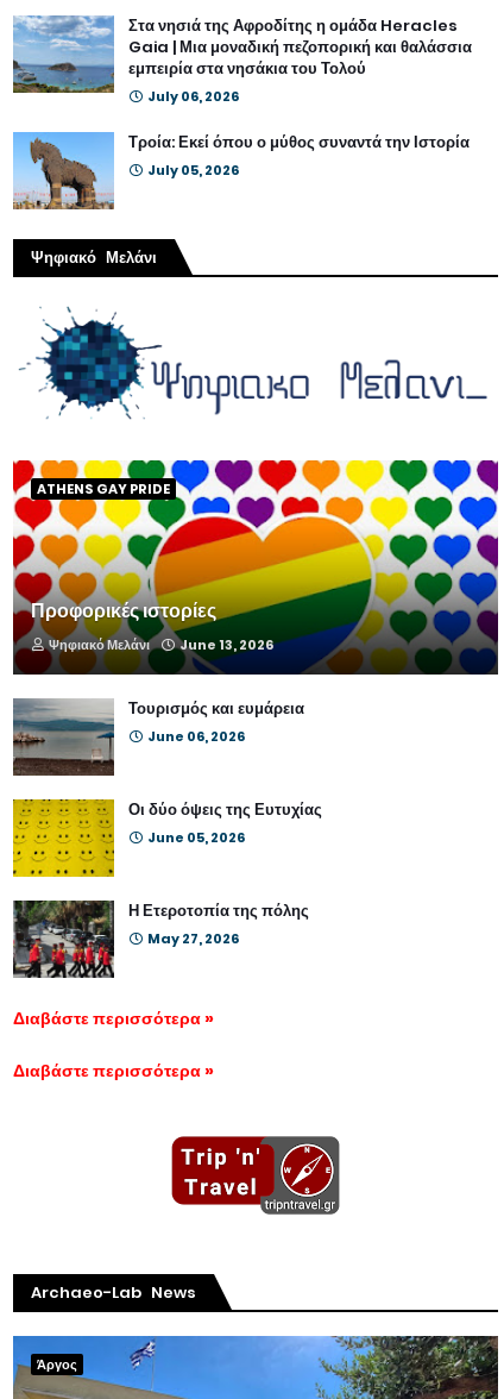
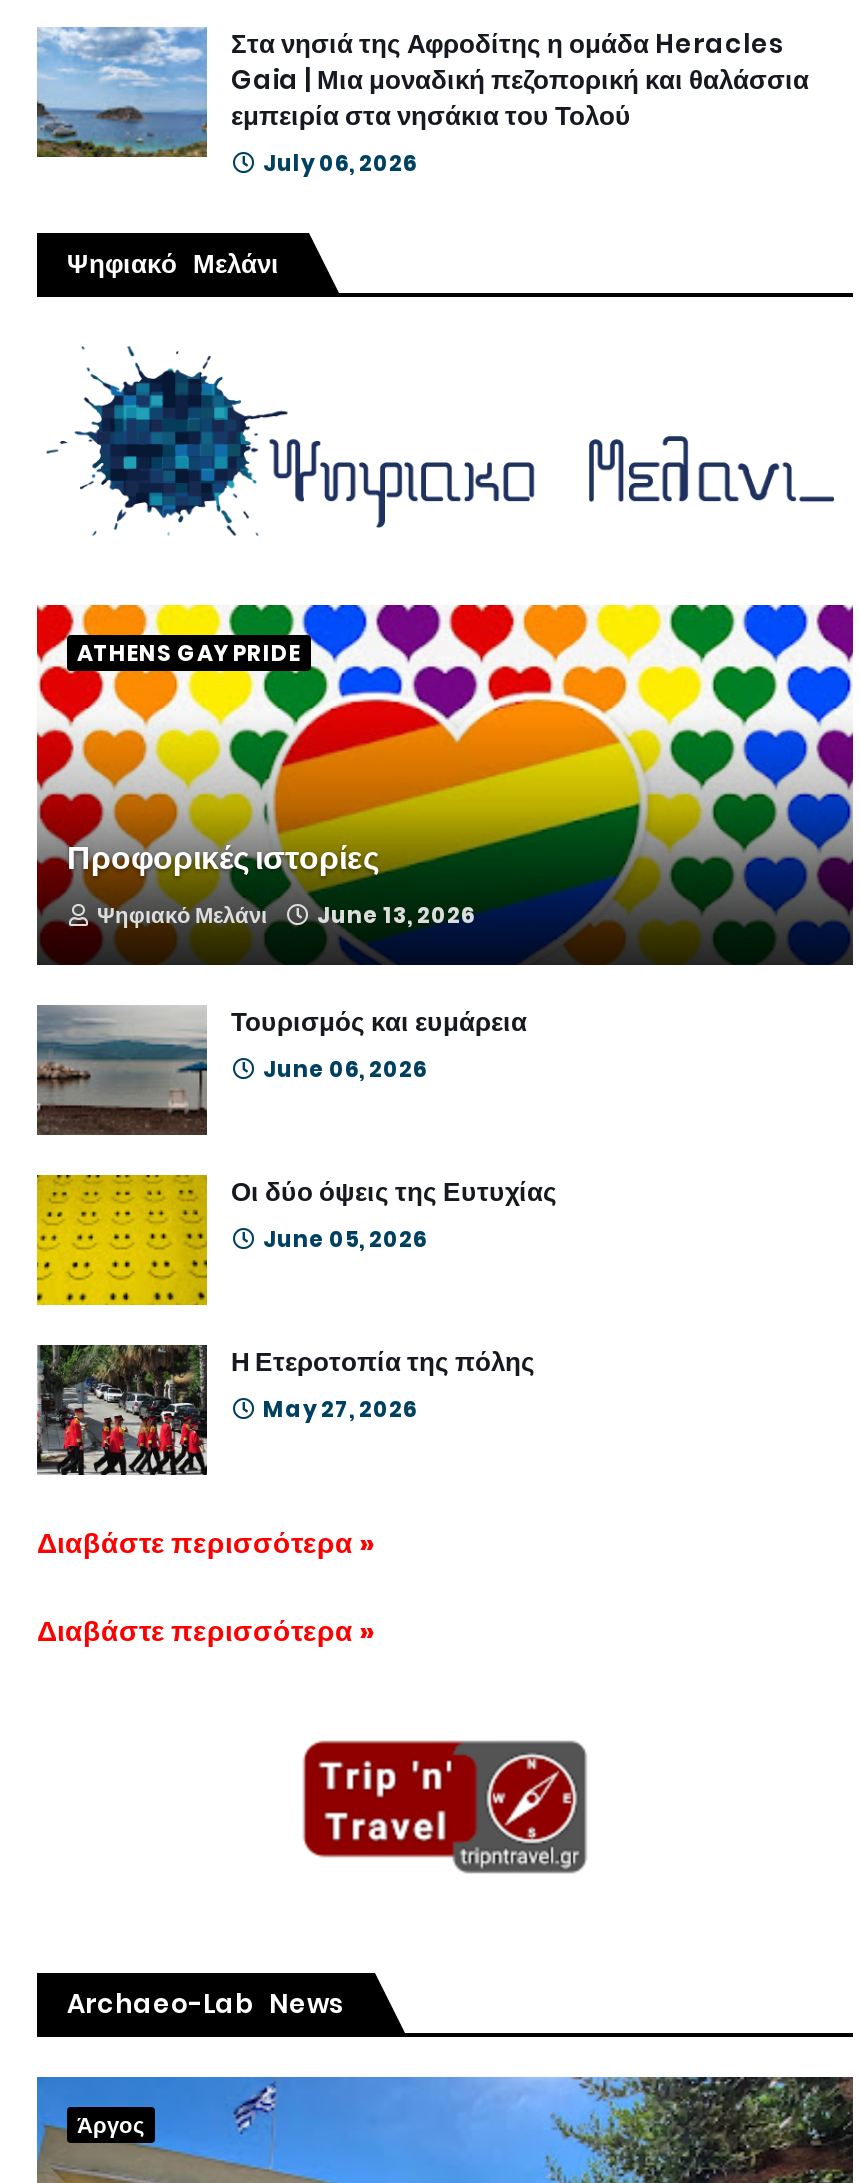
[12,130,470,211] [image] | Τροία: Εκεί όπου ο μύθος συναντά την Ιστορία | July 05, 2026 -> none

